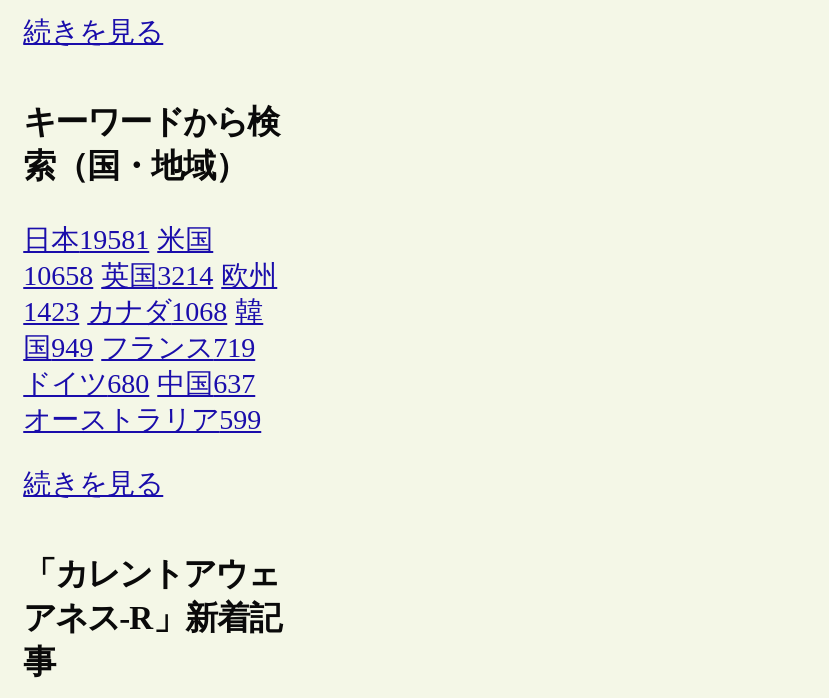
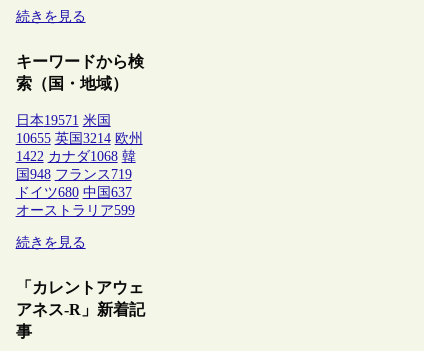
[23,224,213,254] 日本19581 米国 -> [16,113,111,128] 日本19571 米国
[23,260,277,290] 10658 英国3214 欧州 -> [16,131,143,146] 10655 英国3214 欧州
[23,296,263,326] 1423 カナダ1068 韓 -> [16,149,136,164] 1422 カナダ1068 韓
[23,332,255,362] 国949 フランス719 -> [16,167,132,182] 国948 フランス719

